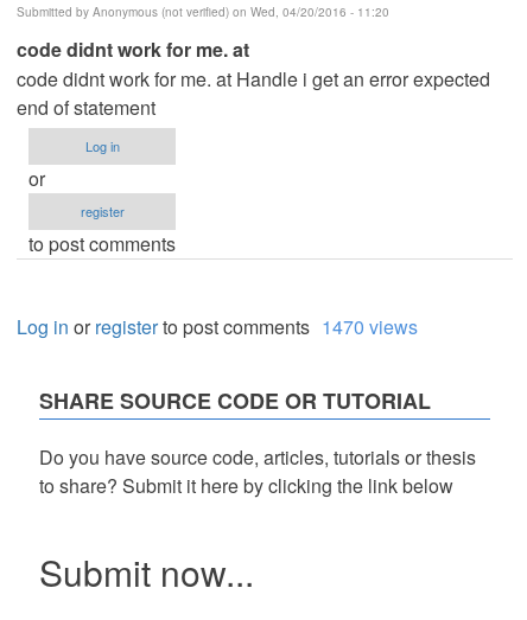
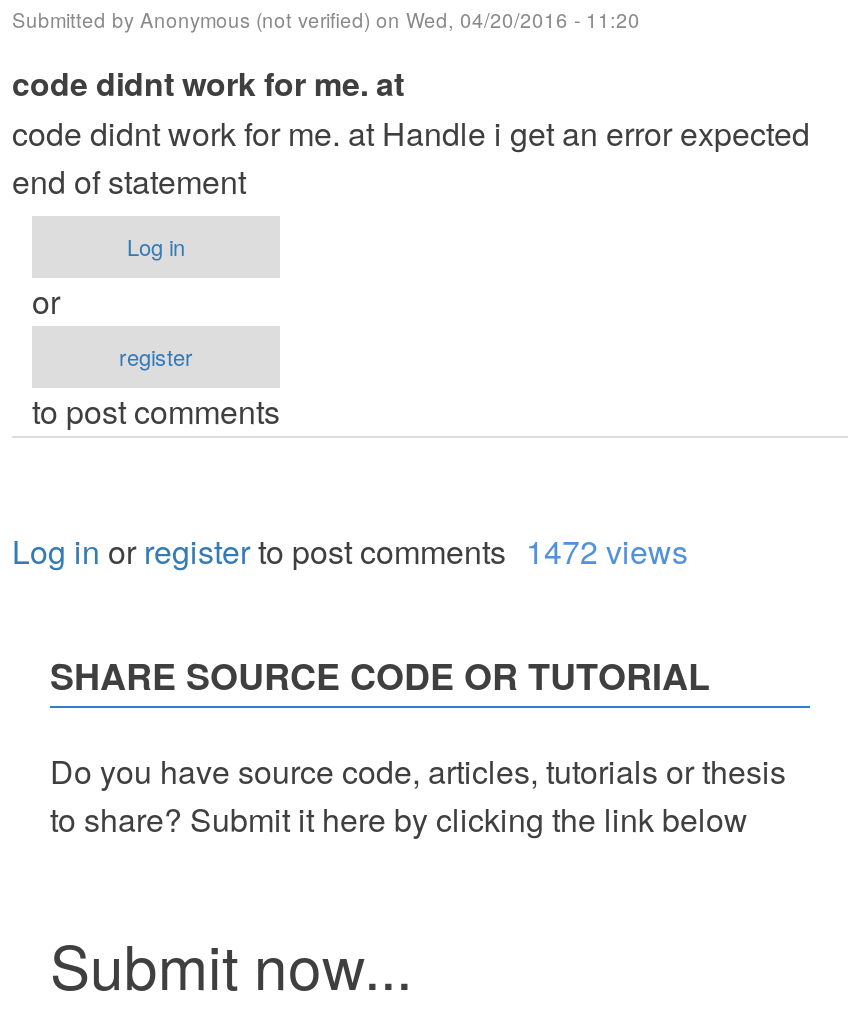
[17,313,418,340] Log in or register to post comments 1470 views -> [12,528,688,574] Log in or register to post comments 1472 views

